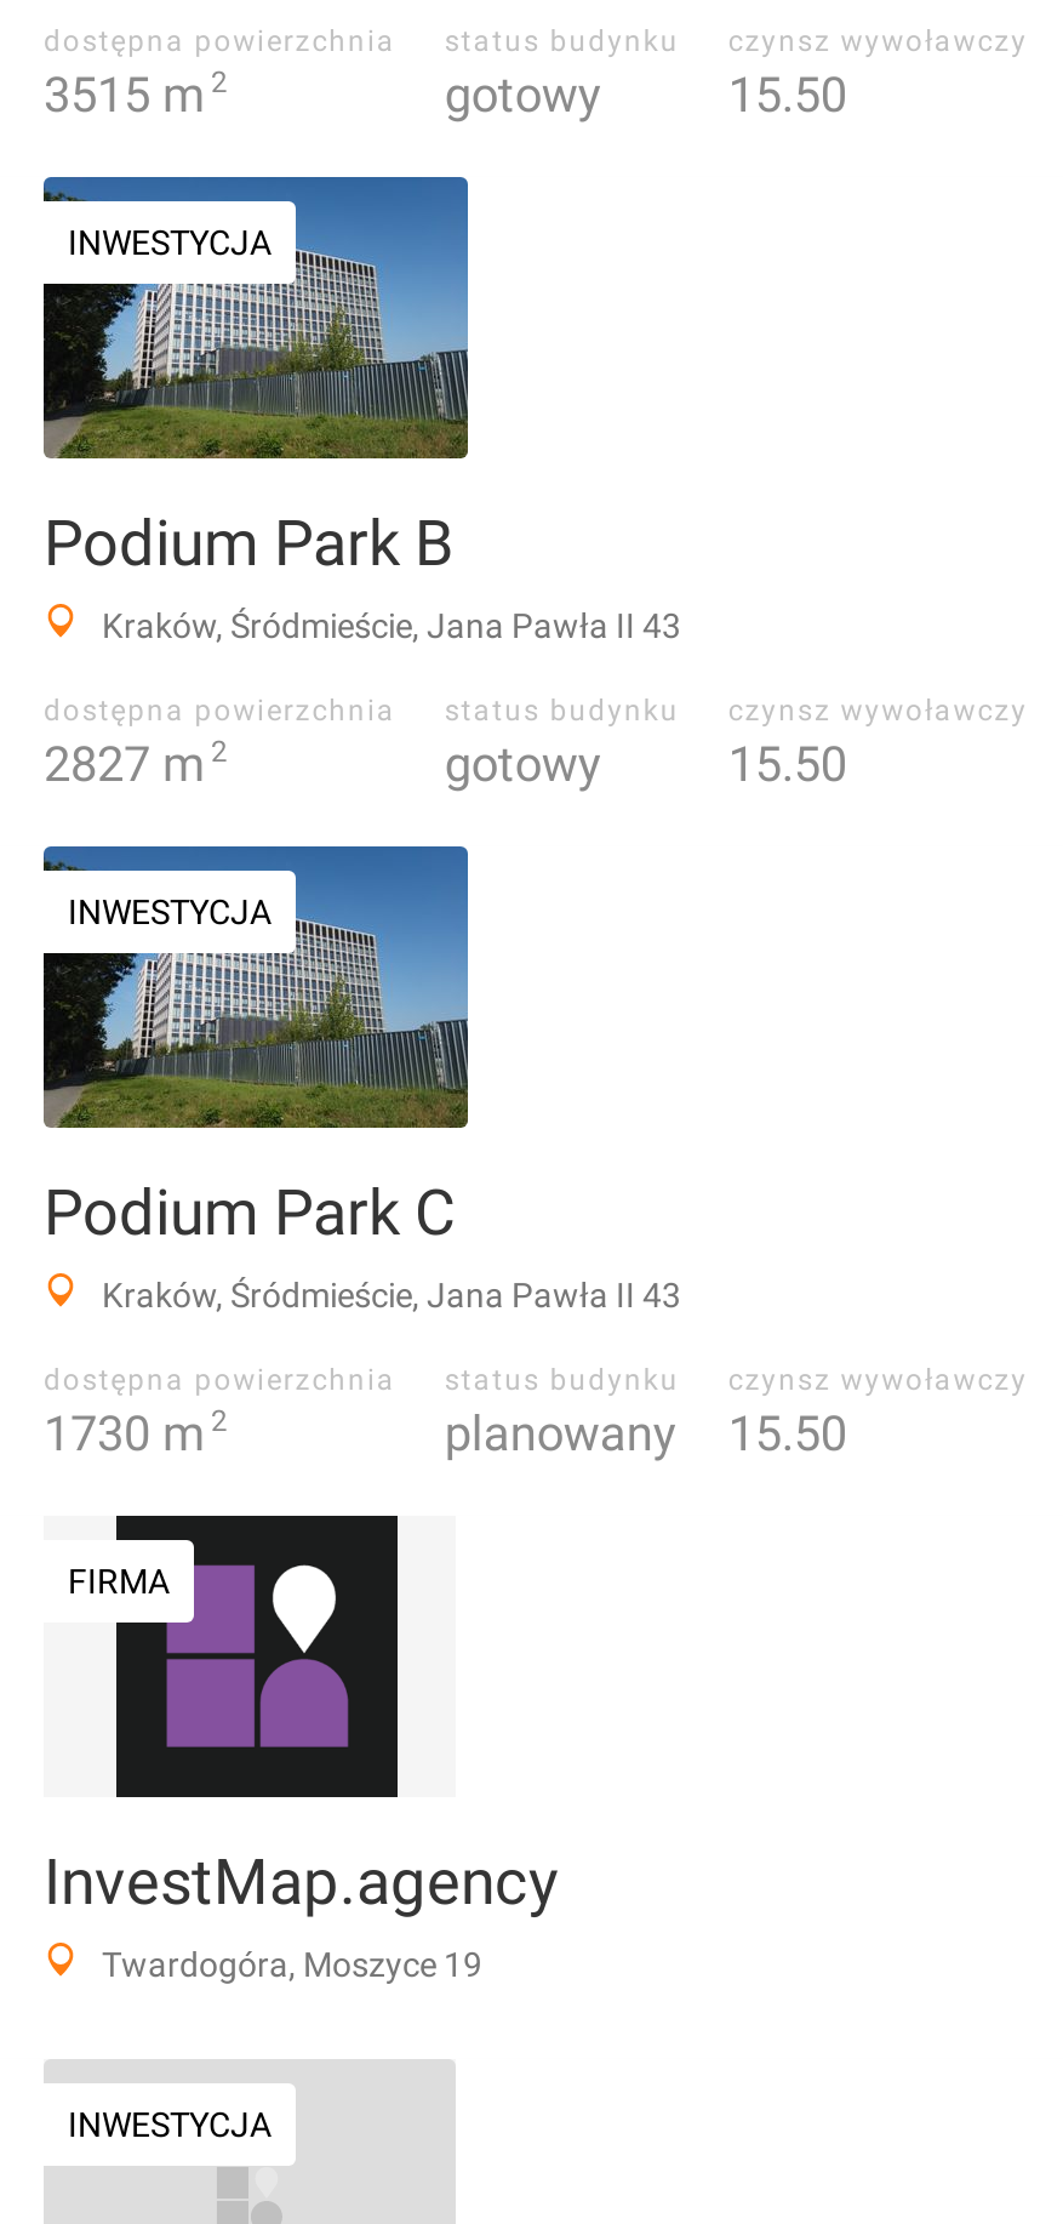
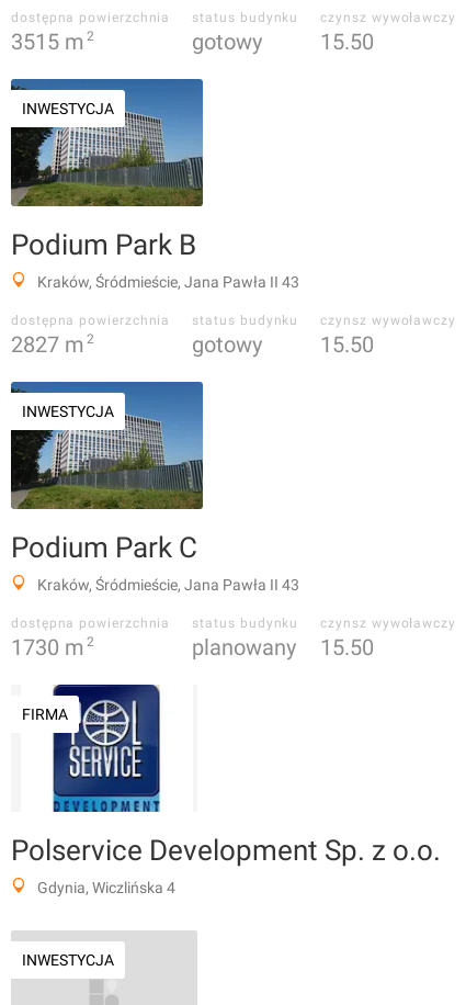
[44,1513,558,1984] [image] | InvestMap.agency | Twardogóra, Moszyce 19 -> [11,684,441,896] [image] | Polservice Development Sp. z o.o. | Gdynia, Wiczlińska 4

